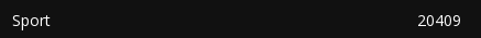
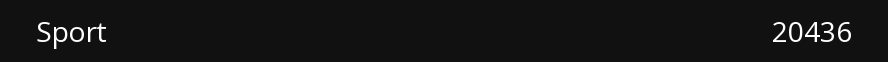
[417,10,461,30] 20409 -> [772,12,852,50] 20436

